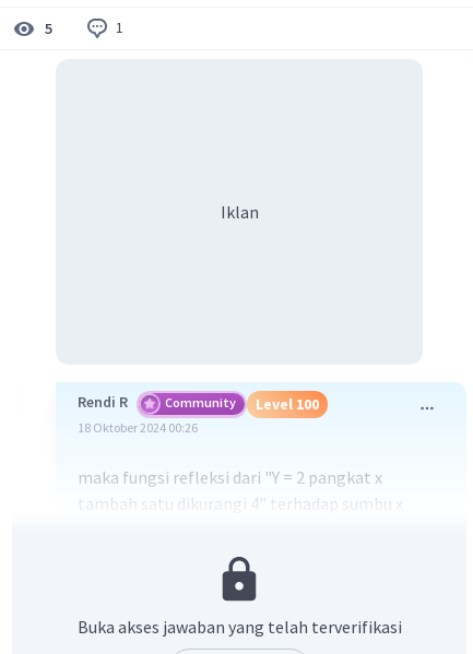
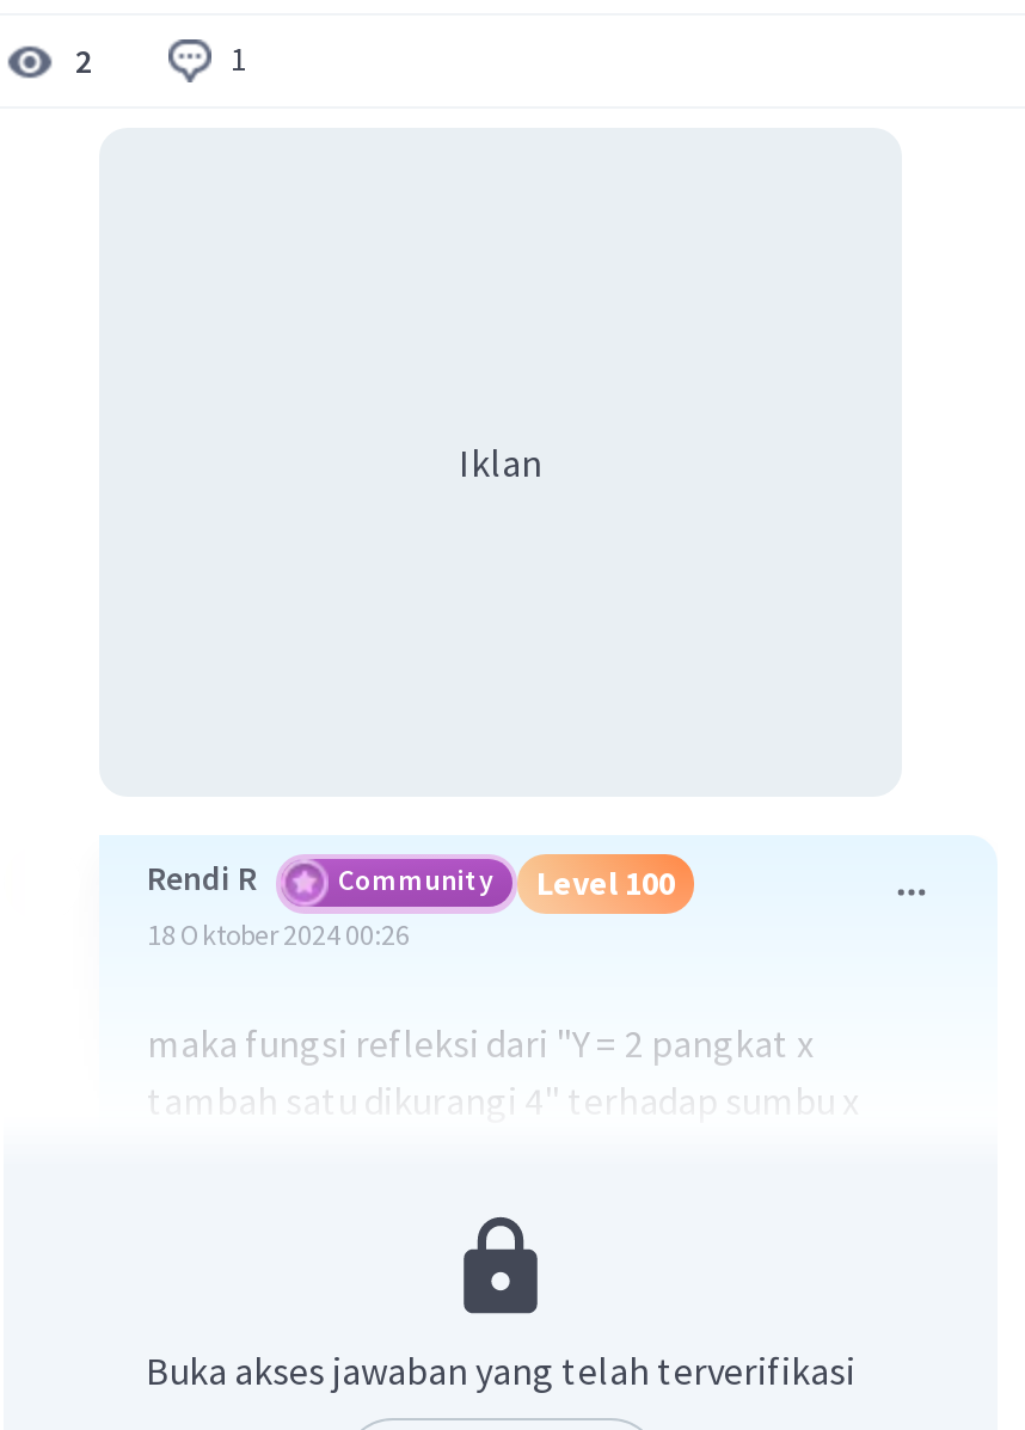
[45,18,52,38] 5 -> [75,39,92,82] 2

